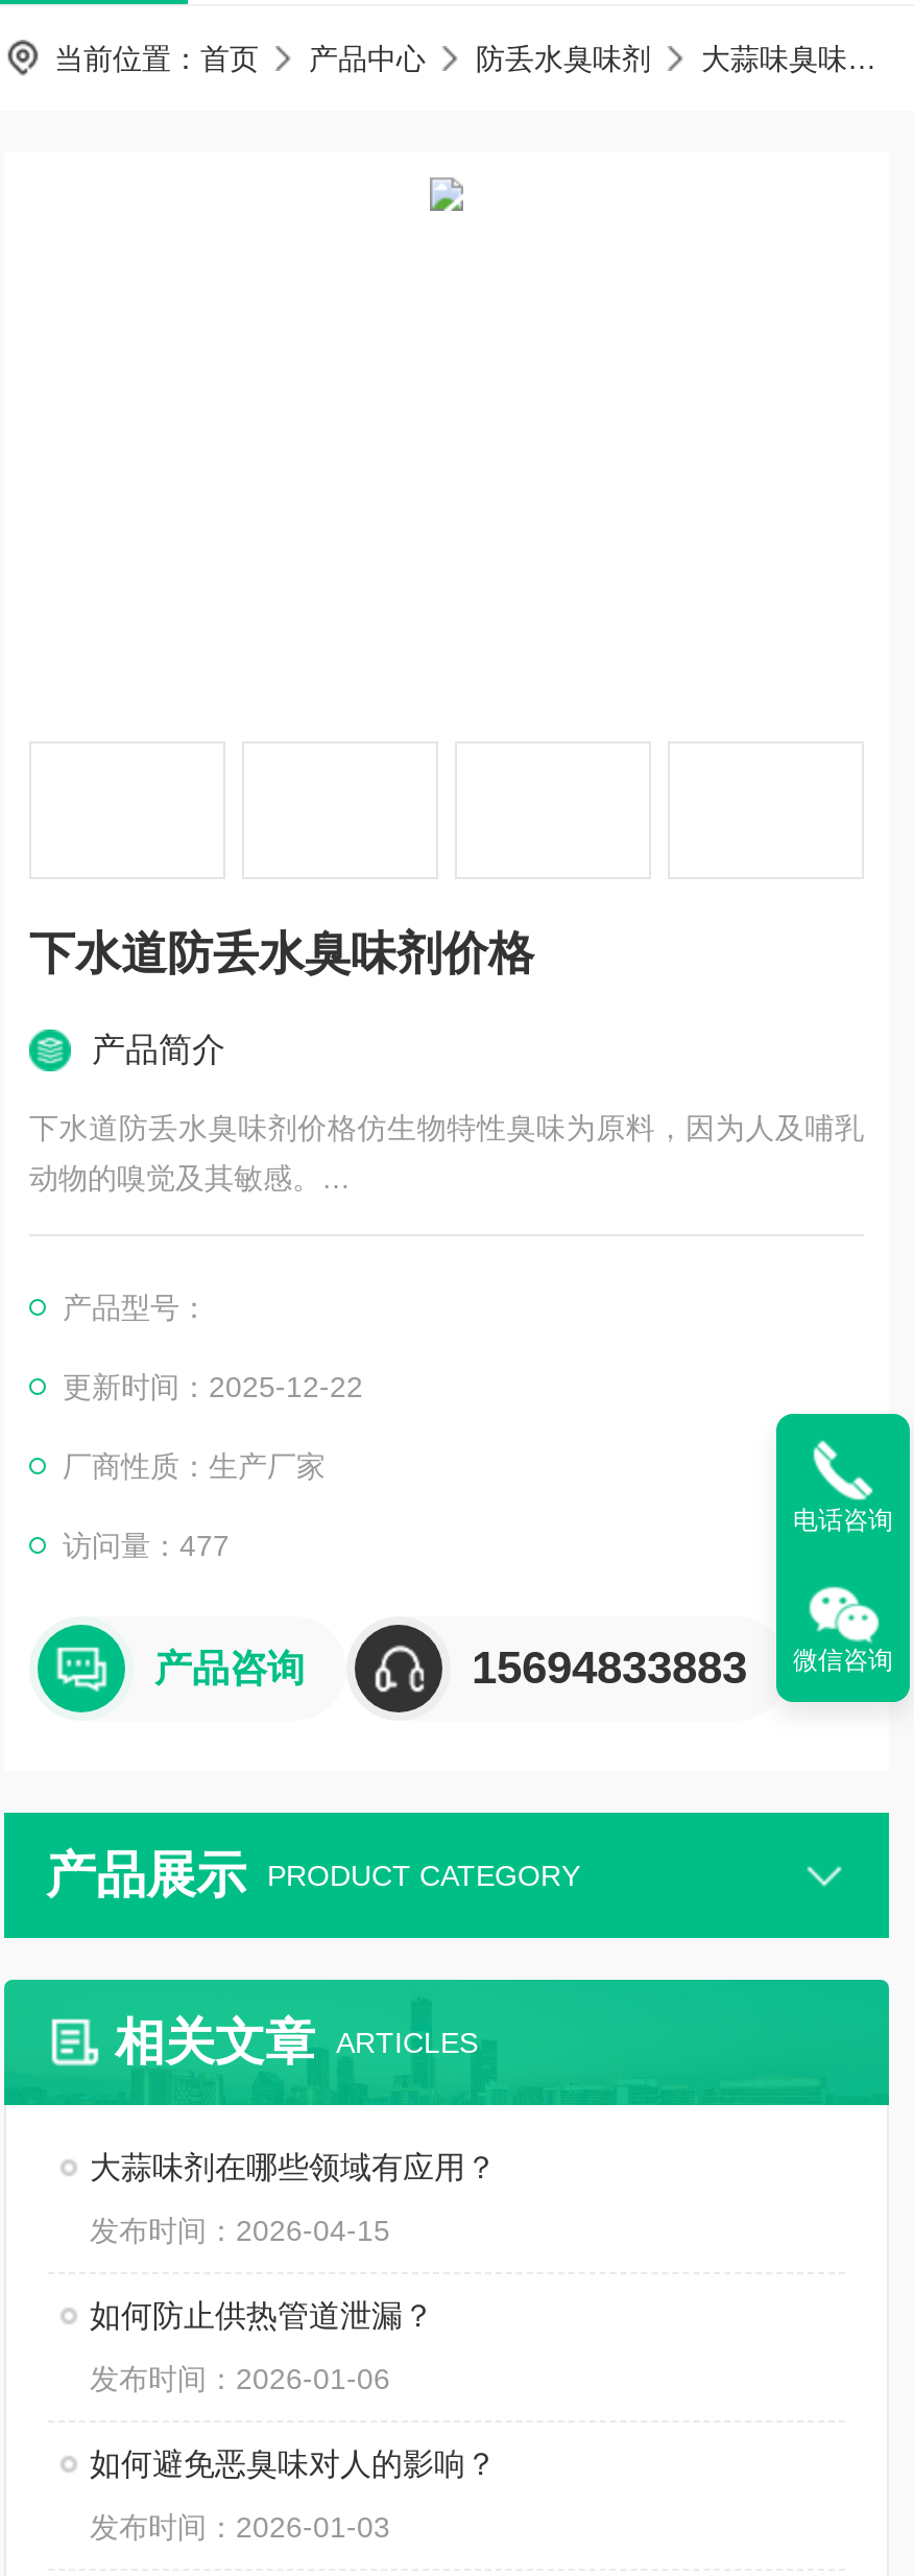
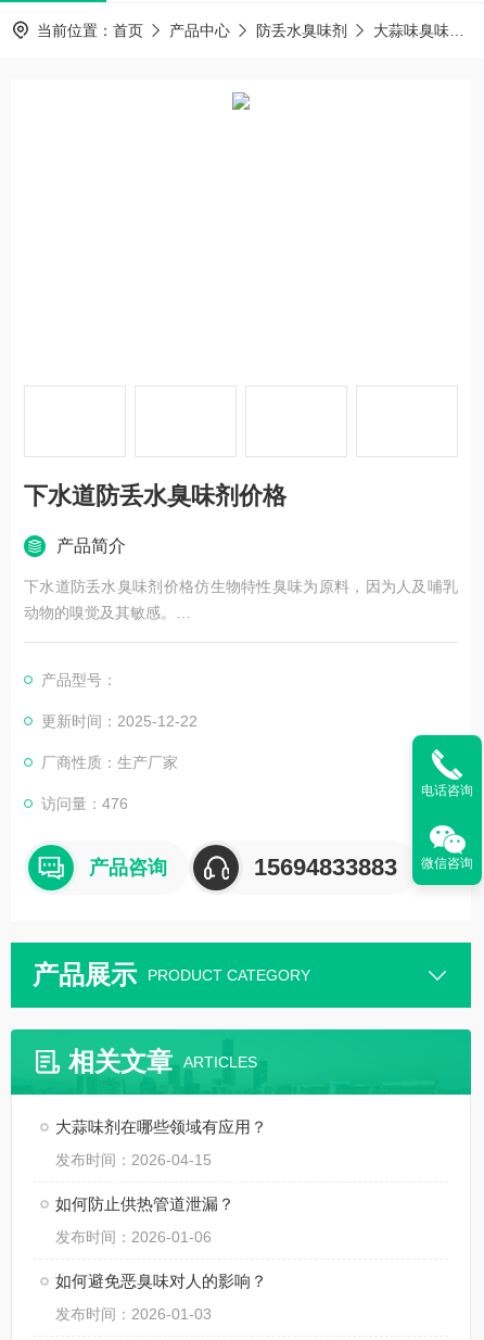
[63,1529,230,1562] 访问量：477 -> [41,795,128,812] 访问量：476

